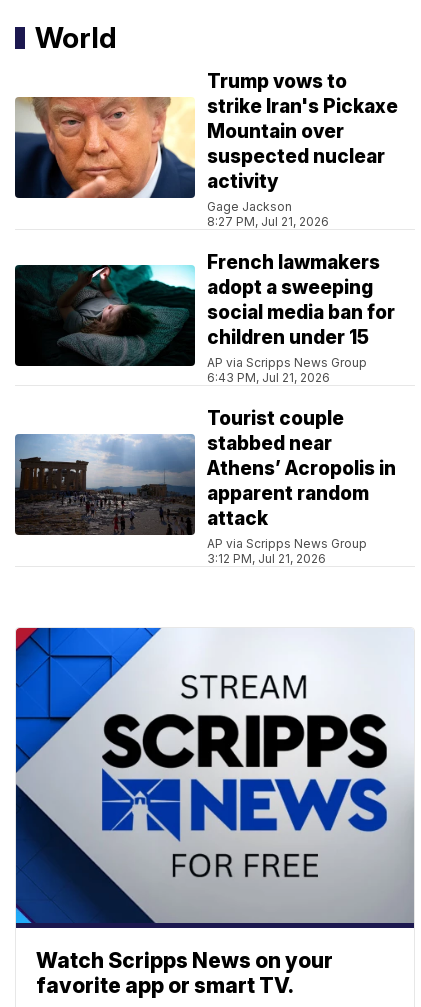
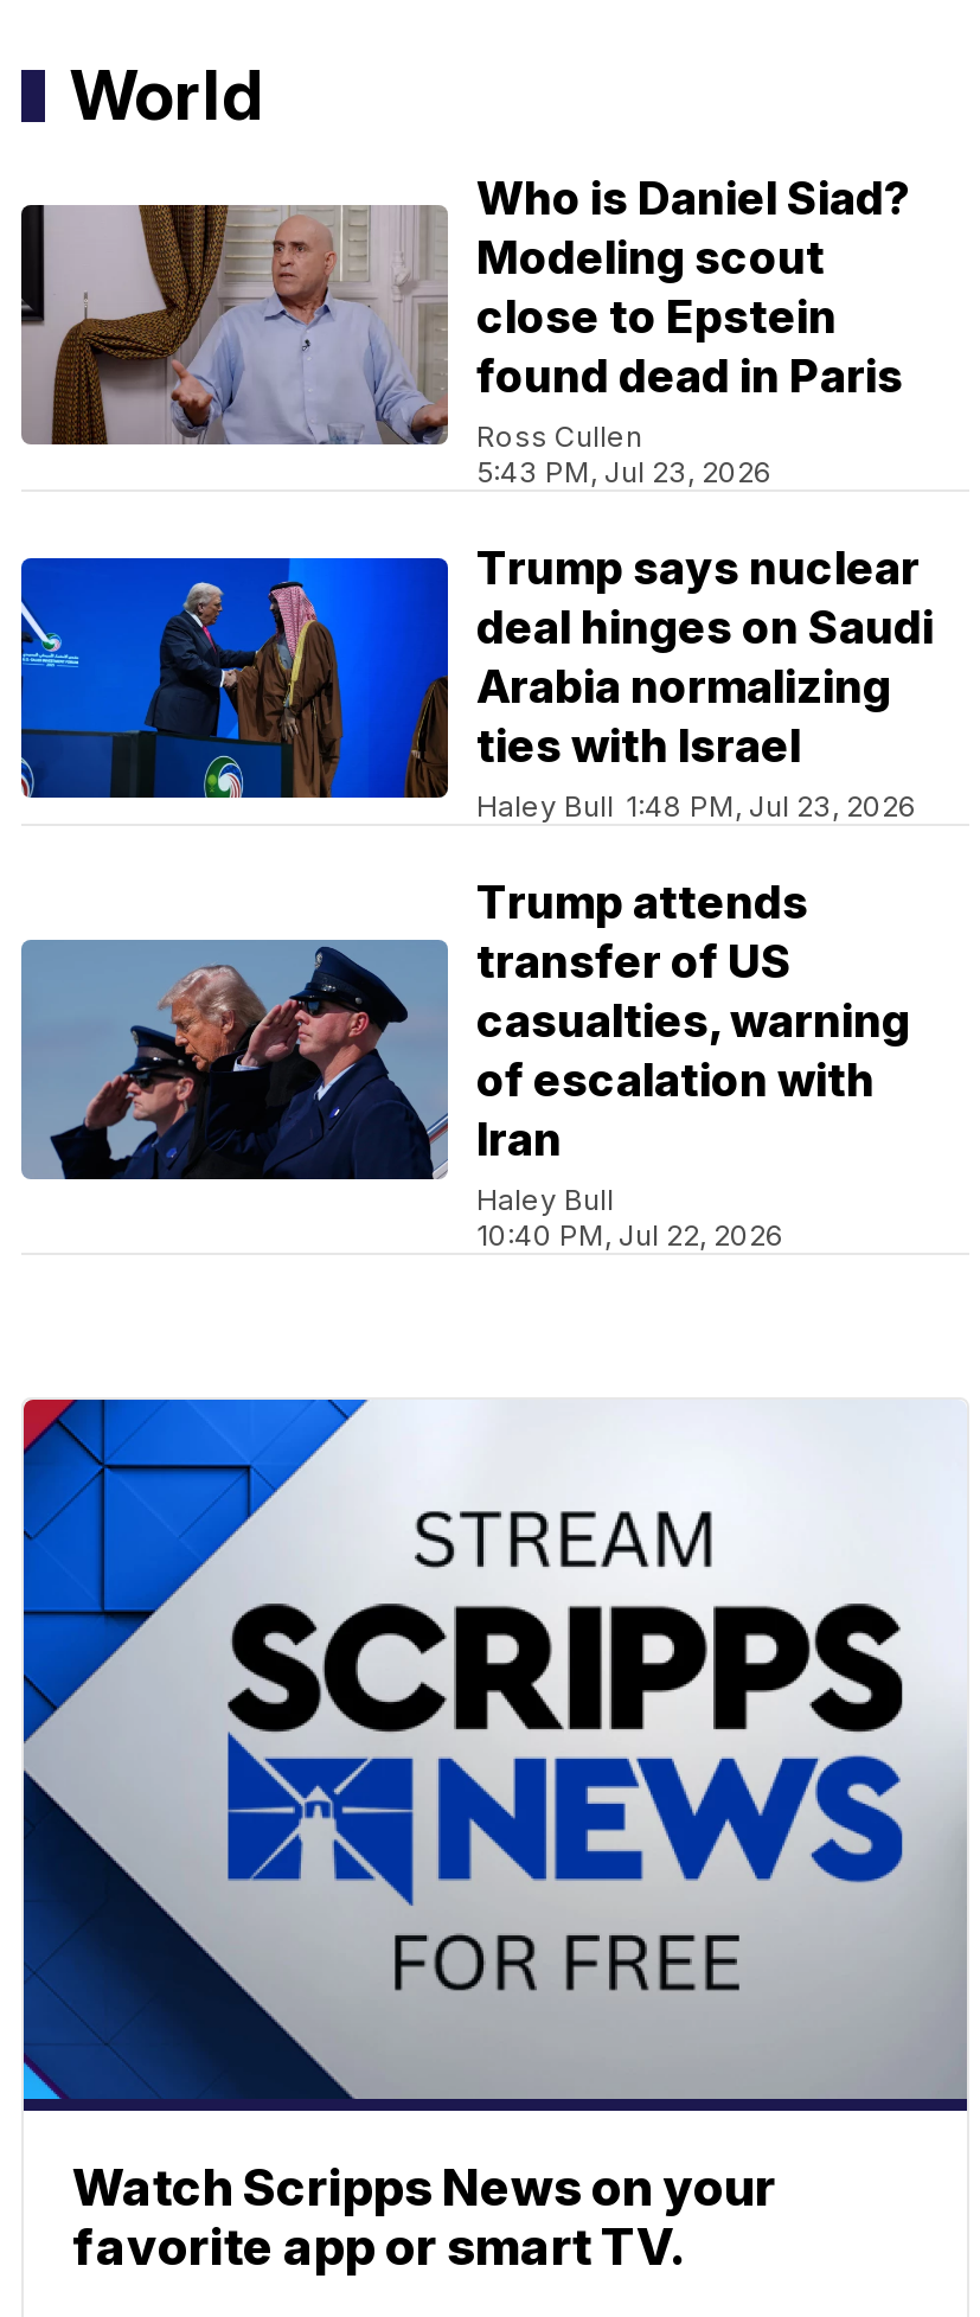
[15,70,398,229] [image] | Trump vows to | strike Iran's Pickaxe | Mountain over | suspected nuclear | activity | Gage Jackson | 8:27 PM, Jul 21, 2026 -> [21,173,910,491] [image] | Who is Daniel Siad? | Modeling scout | close to Epstein | found dead in Paris | Ross Cullen | 5:43 PM, Jul 23, 2026
[14,251,395,385] [image] | French lawmakers | adopt a sweeping | social media ban for | children under 15 | AP via Scripps News Group | 6:43 PM, Jul 21, 2026 -> [19,543,934,825] [image] | Trump says nuclear | deal hinges on Saudi | Arabia normalizing | ties with Israel | Haley Bull 1:48 PM, Jul 23, 2026
[15,407,396,566] [image] | Tourist couple | stabbed near | Athens’ Acropolis in | apparent random | attack | AP via Scripps News Group | 3:12 PM, Jul 21, 2026 -> [24,877,910,1254] [image] | Trump attends | transfer of US | casualties, warning | of escalation with | Iran | Haley Bull | 10:40 PM, Jul 22, 2026

